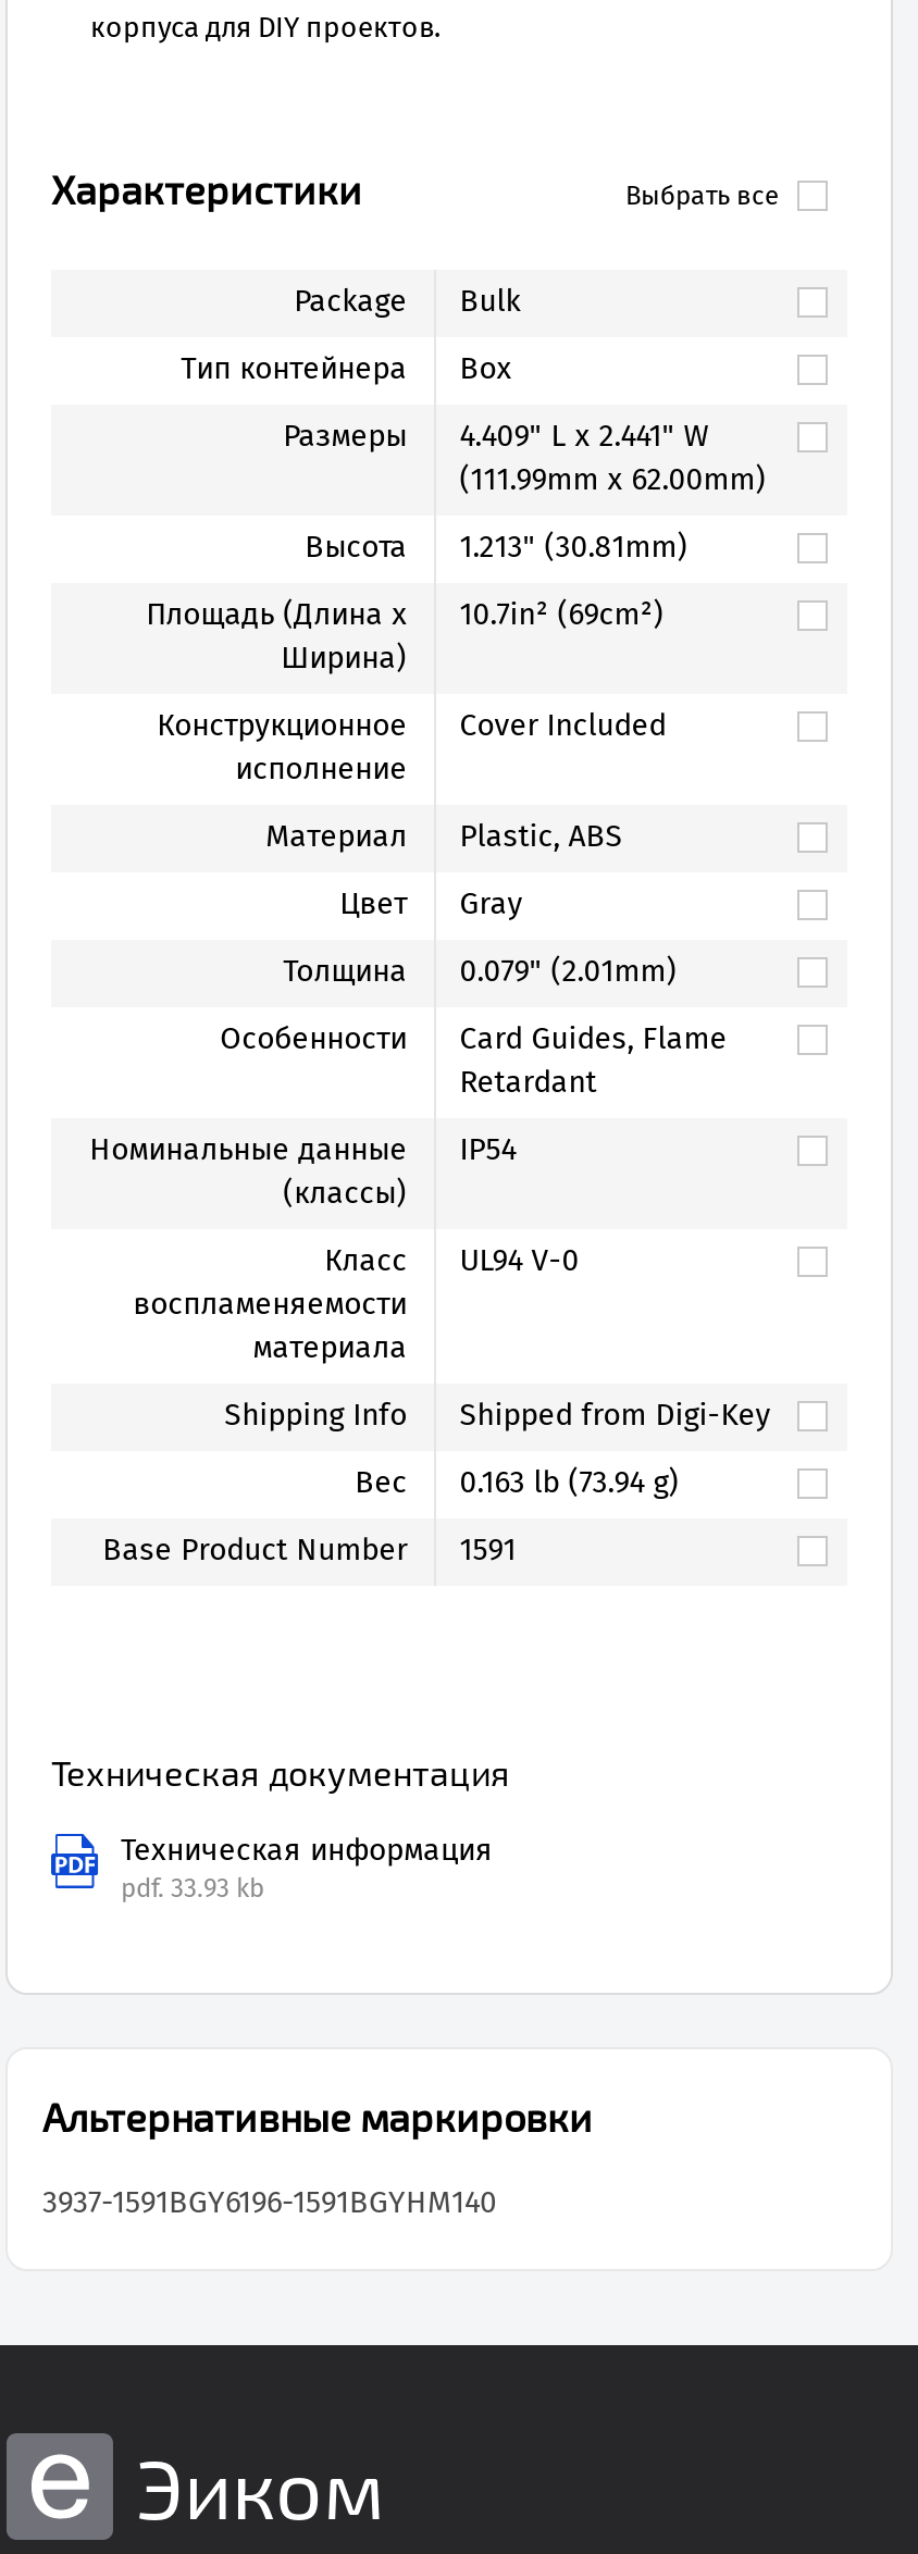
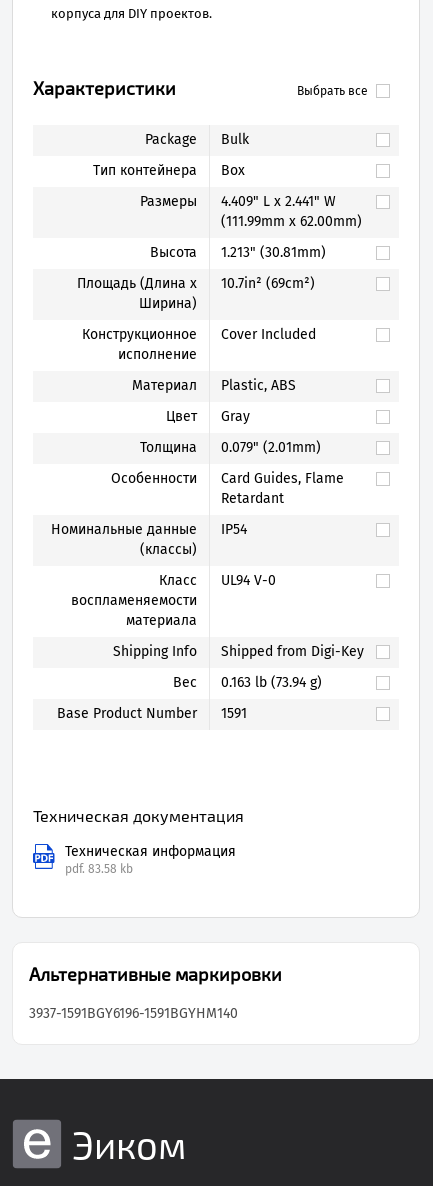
[121,1873,264,1904] pdf. 33.93 kb -> [65,862,133,876] pdf. 83.58 kb

